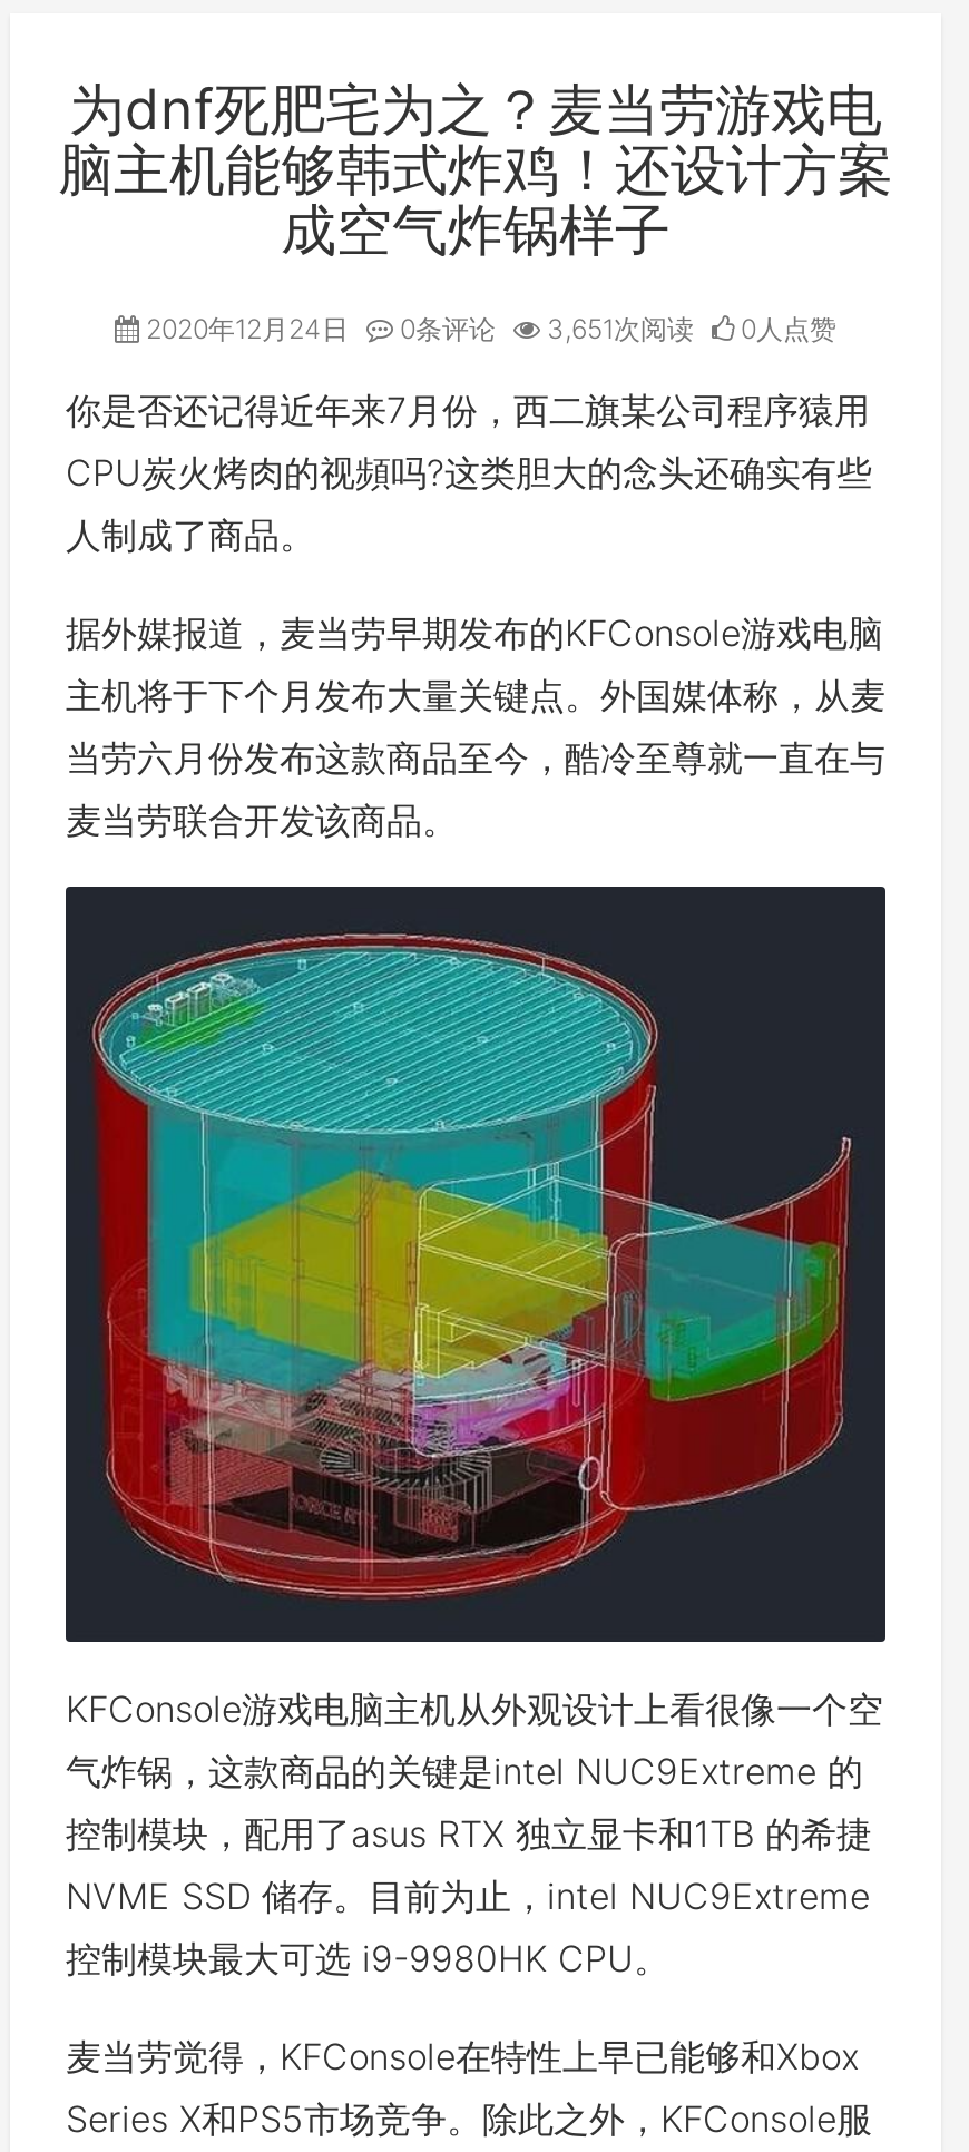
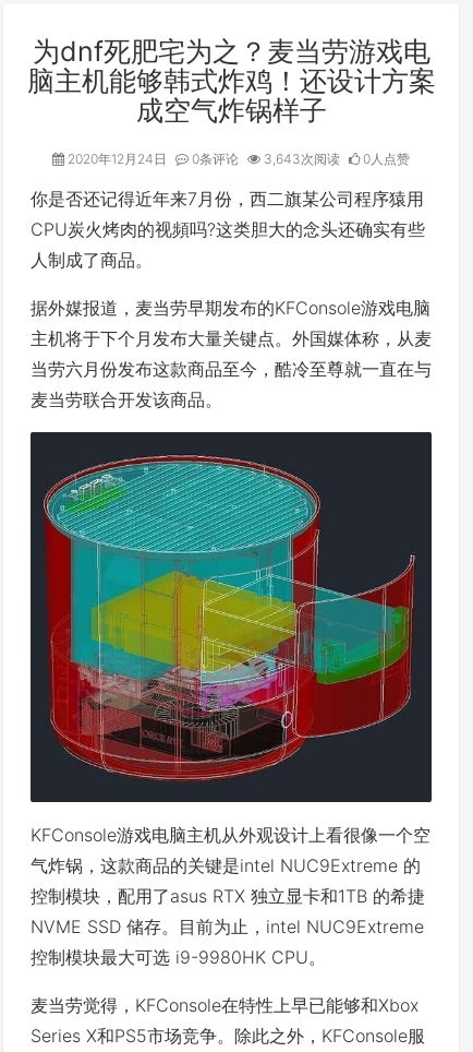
[540,312,701,345] 3,651次阅读 -> [260,151,343,167] 3,643次阅读

